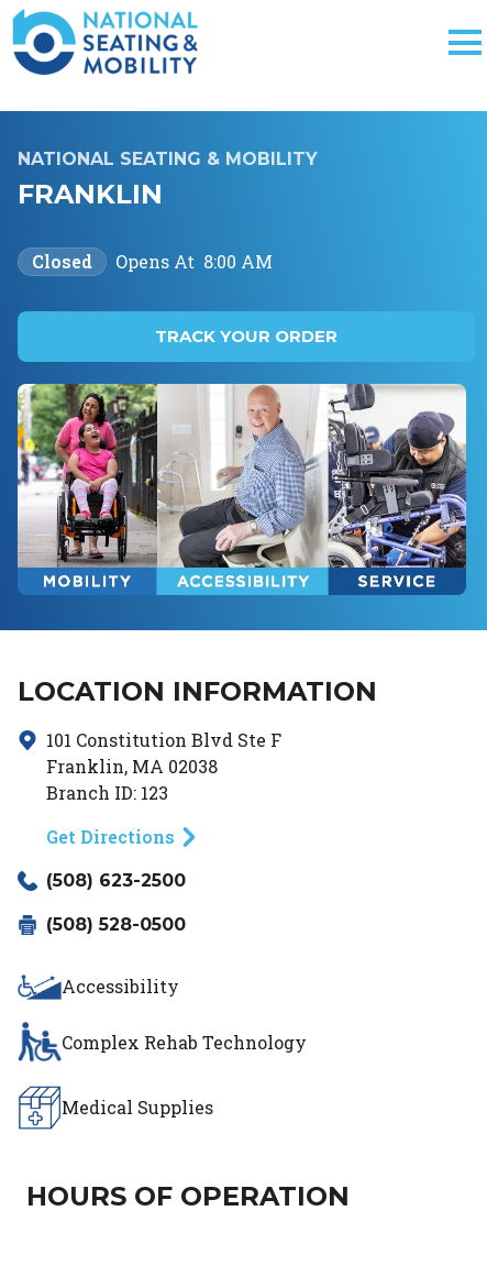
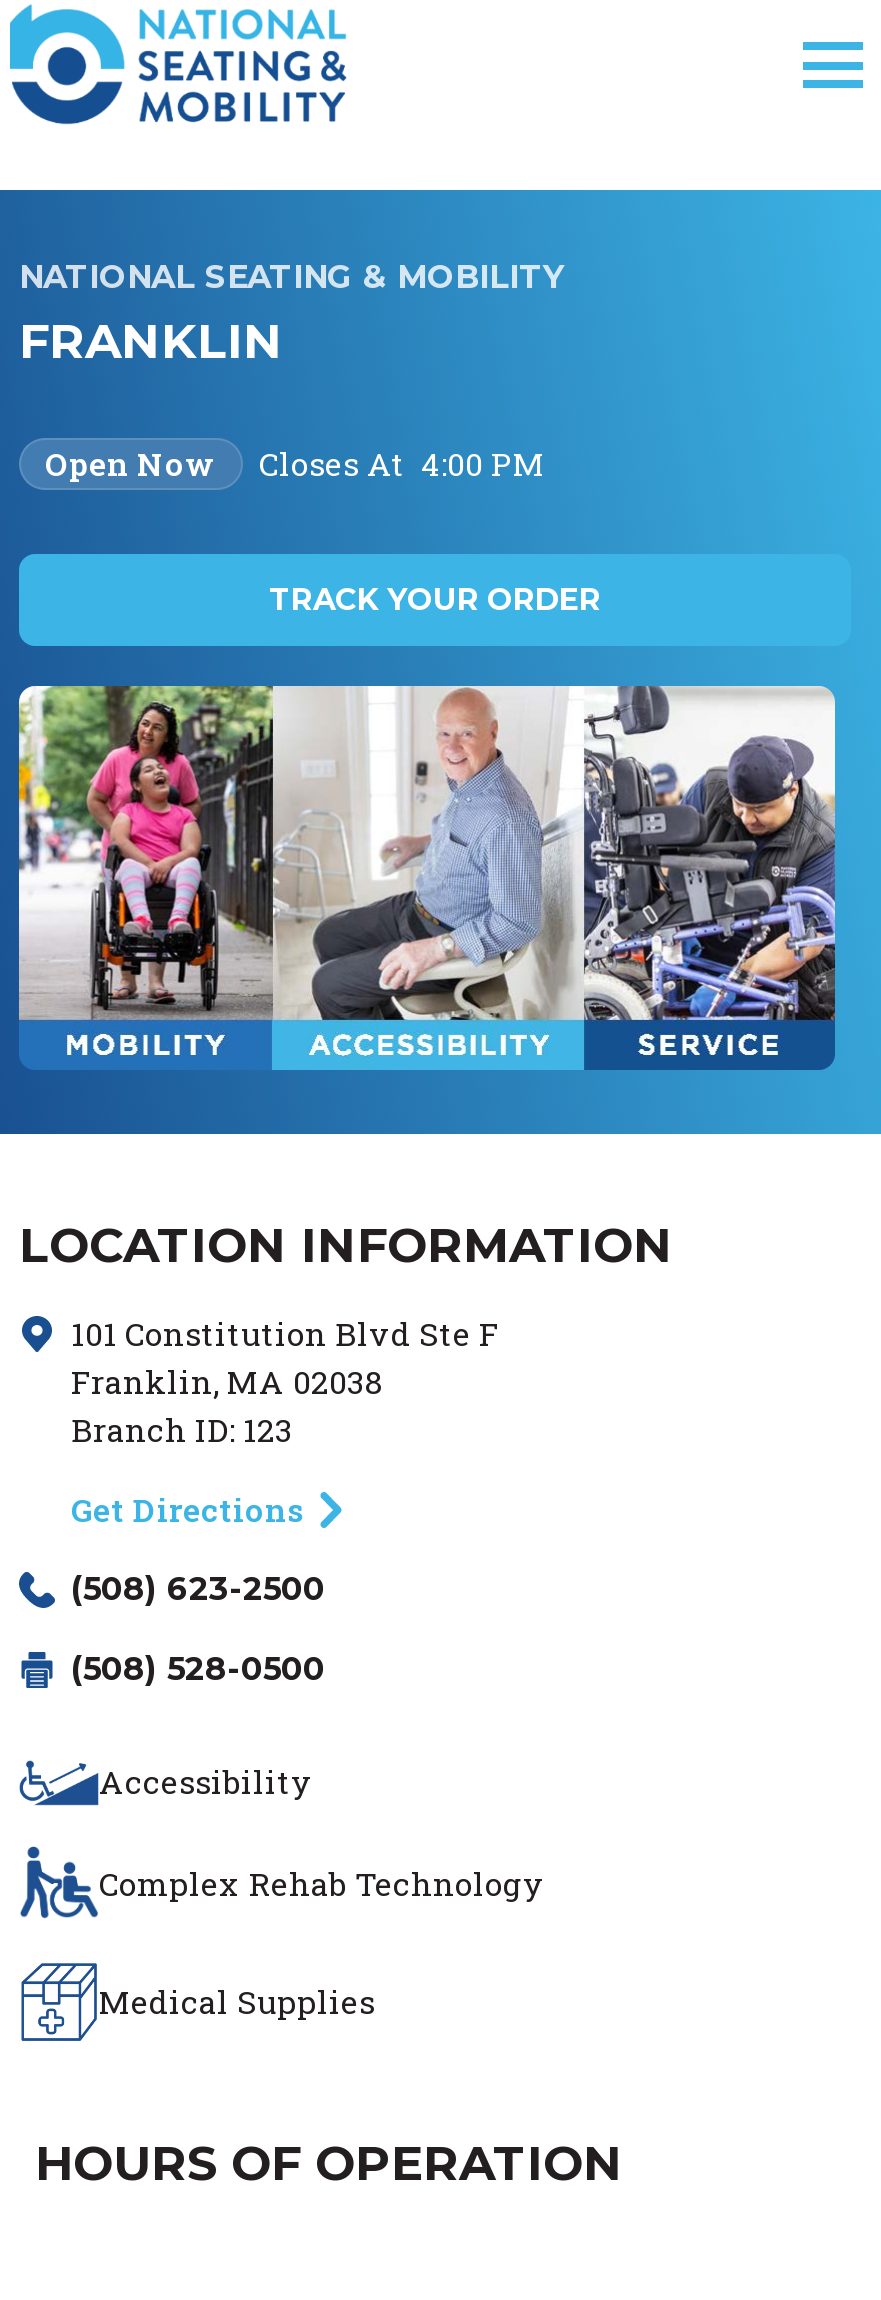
[32,250,273,273] Closed | Opens At 8:00 AM -> [45,442,545,484] Open Now | Closes At 4:00 PM

